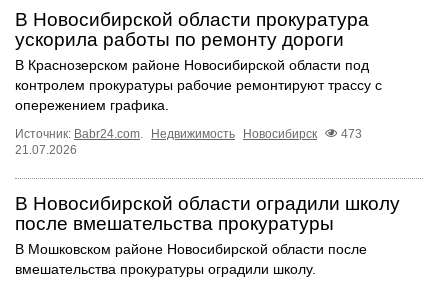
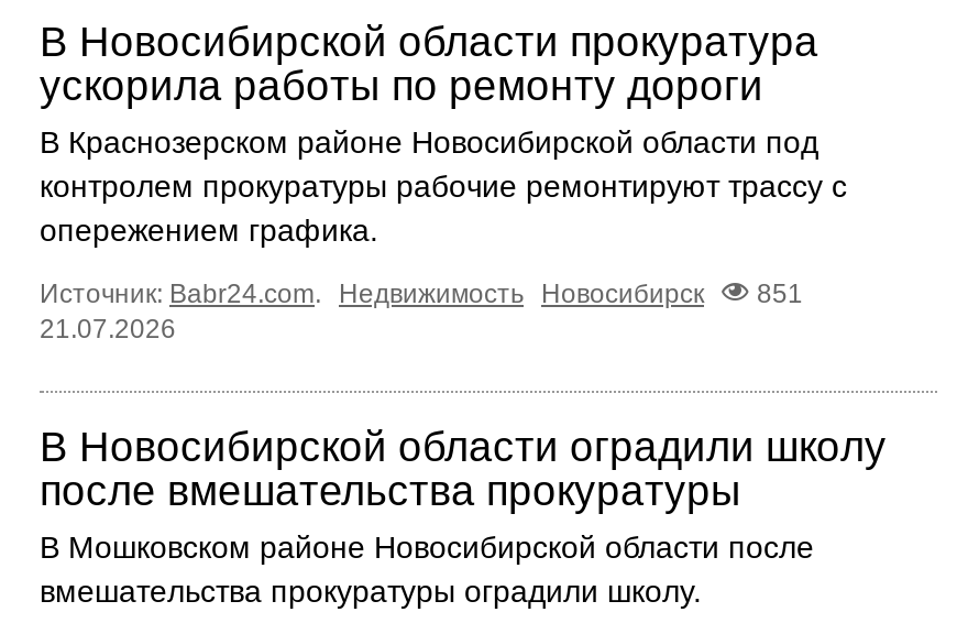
[15,127,362,141] Источник: Babr24.com. Недвижимость Новосибирск 473 -> [40,279,803,310] Источник: Babr24.com. Недвижимость Новосибирск 851

